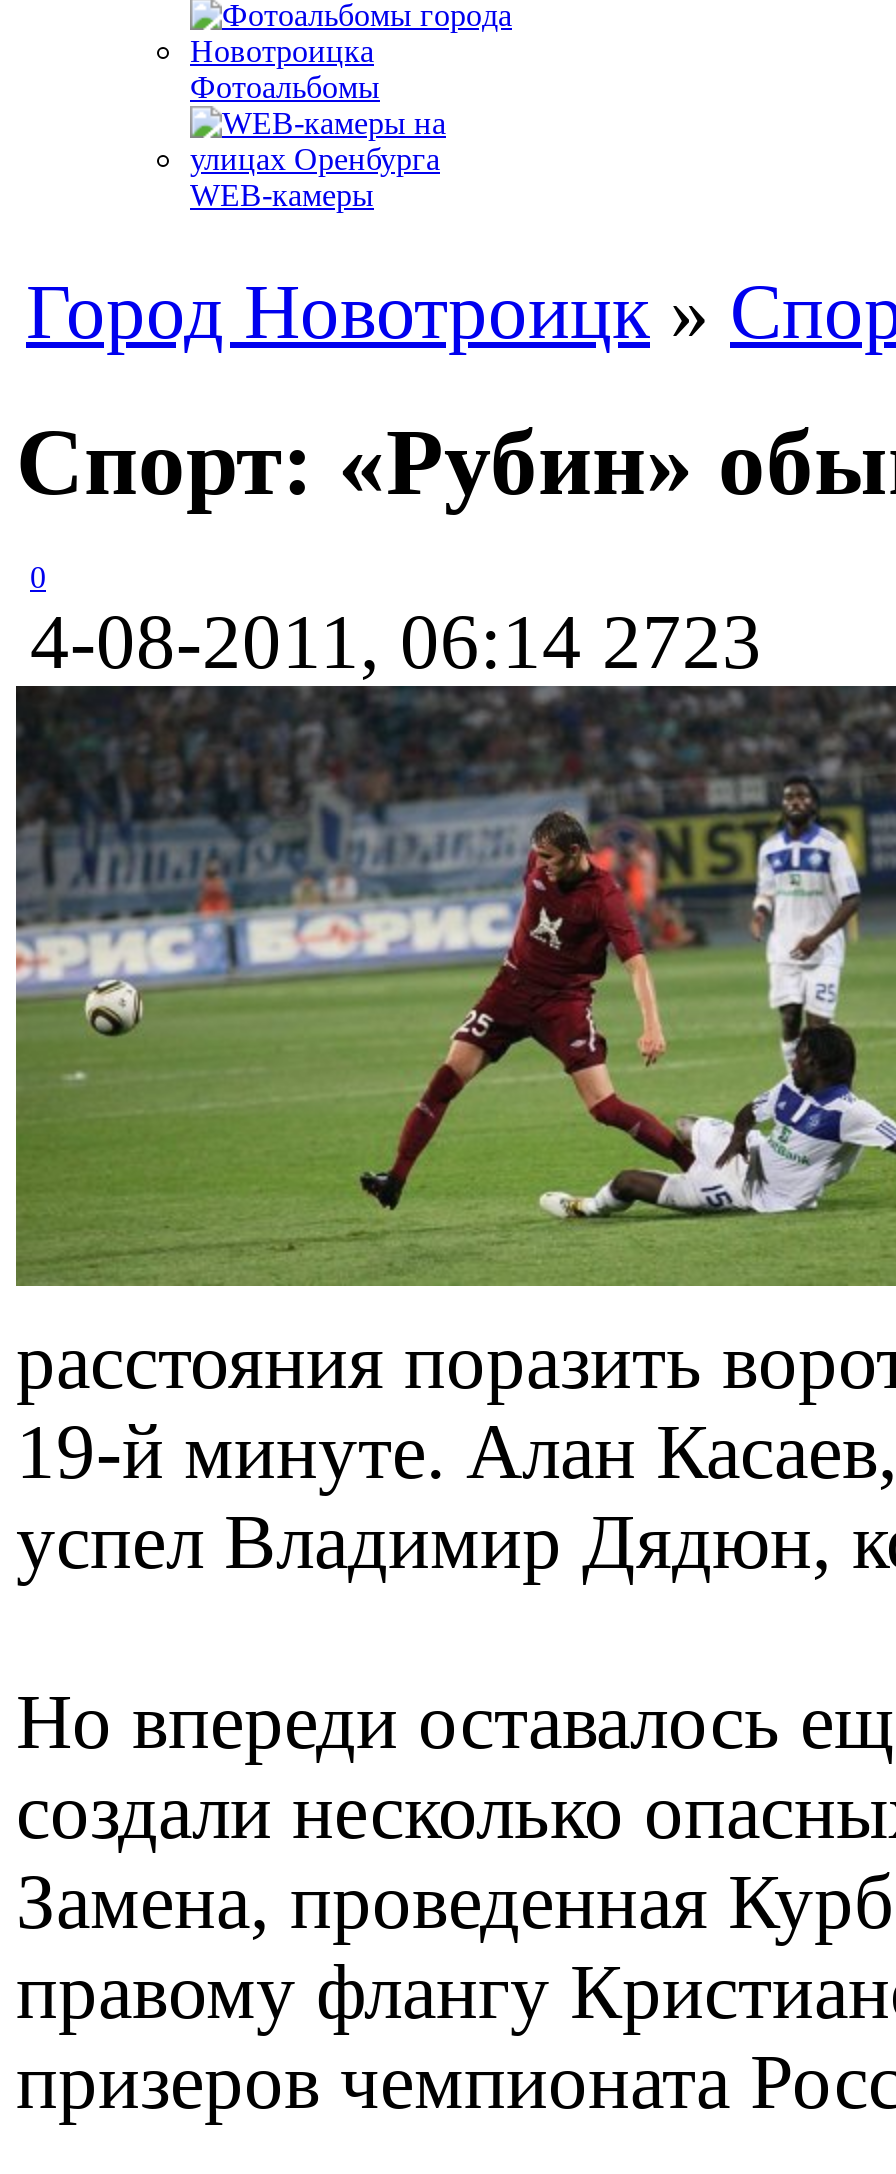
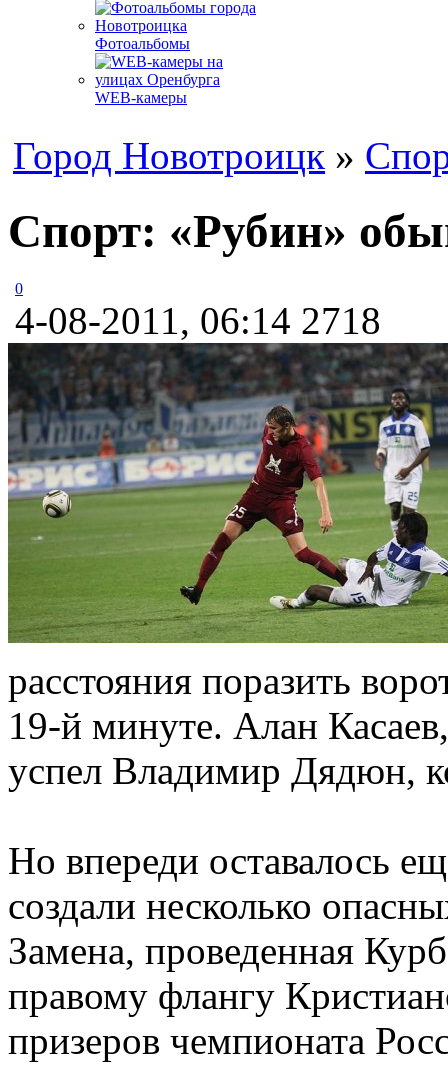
[30,598,762,684] 4-08-2011, 06:14 2723 -> [15,299,381,342] 4-08-2011, 06:14 2718

